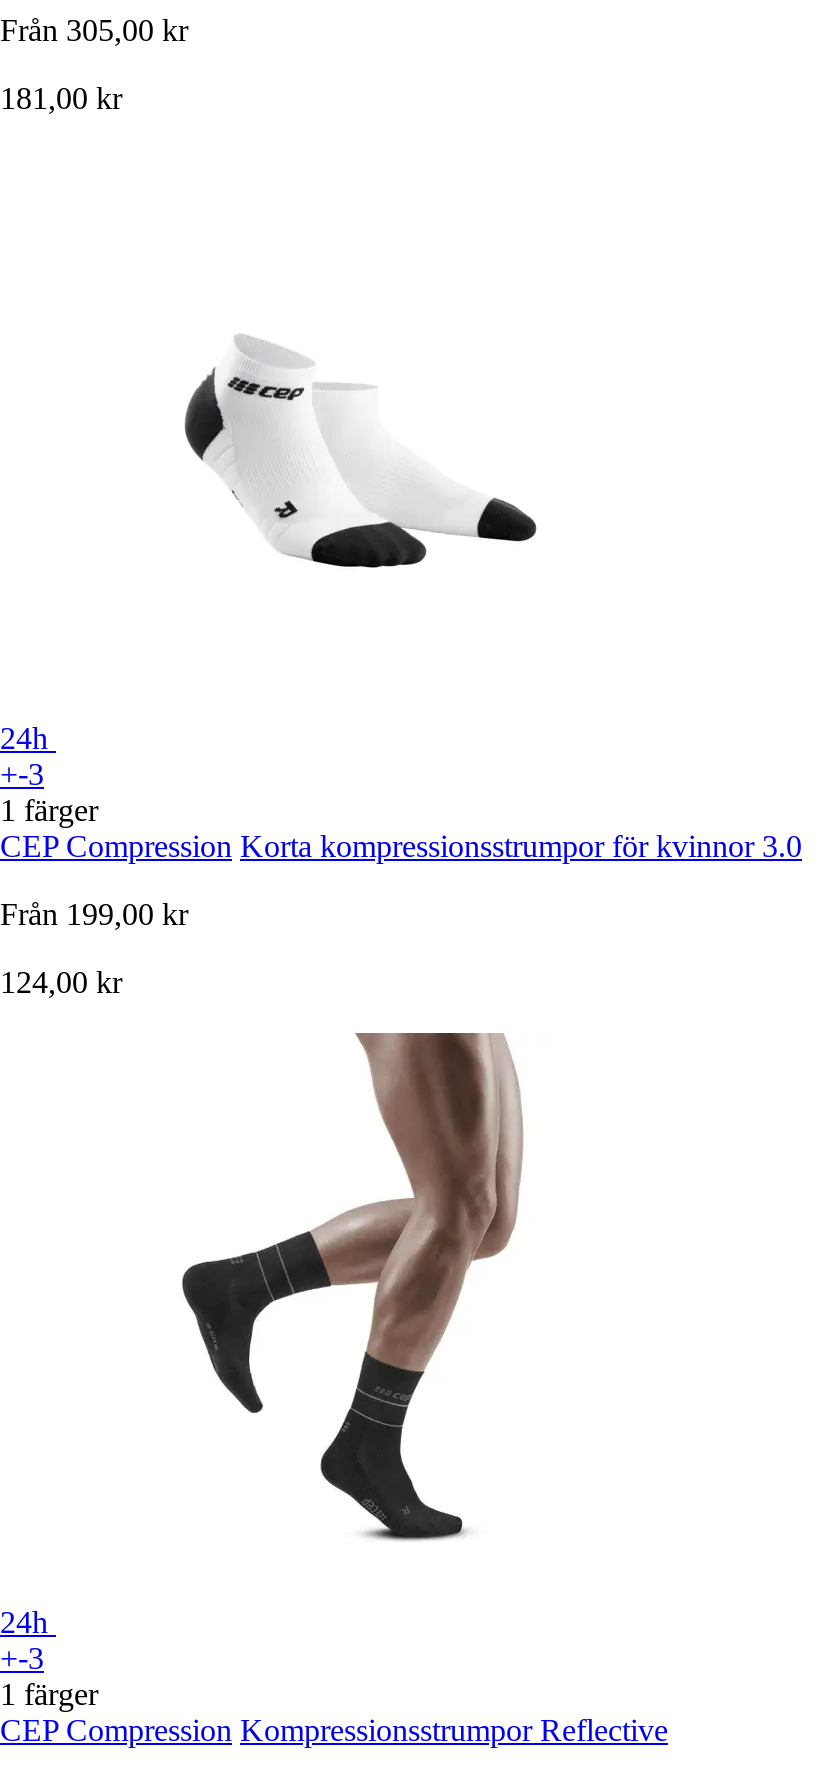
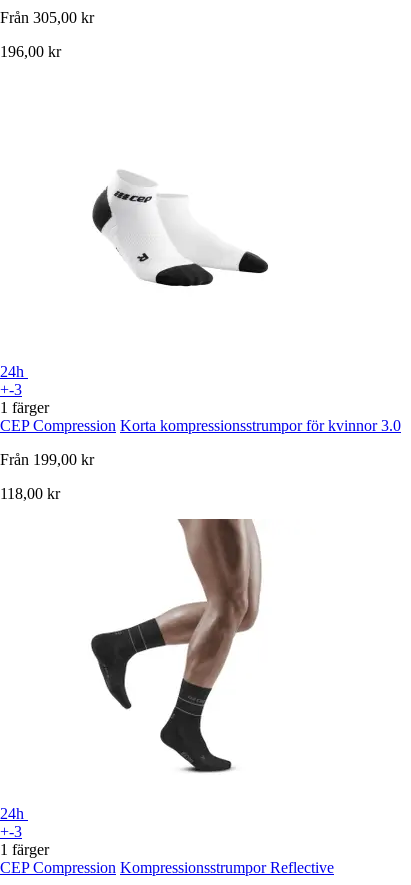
[0,81,122,115] 181,00 kr -> [0,43,61,60] 196,00 kr
[0,965,122,999] 124,00 kr -> [0,485,60,502] 118,00 kr

